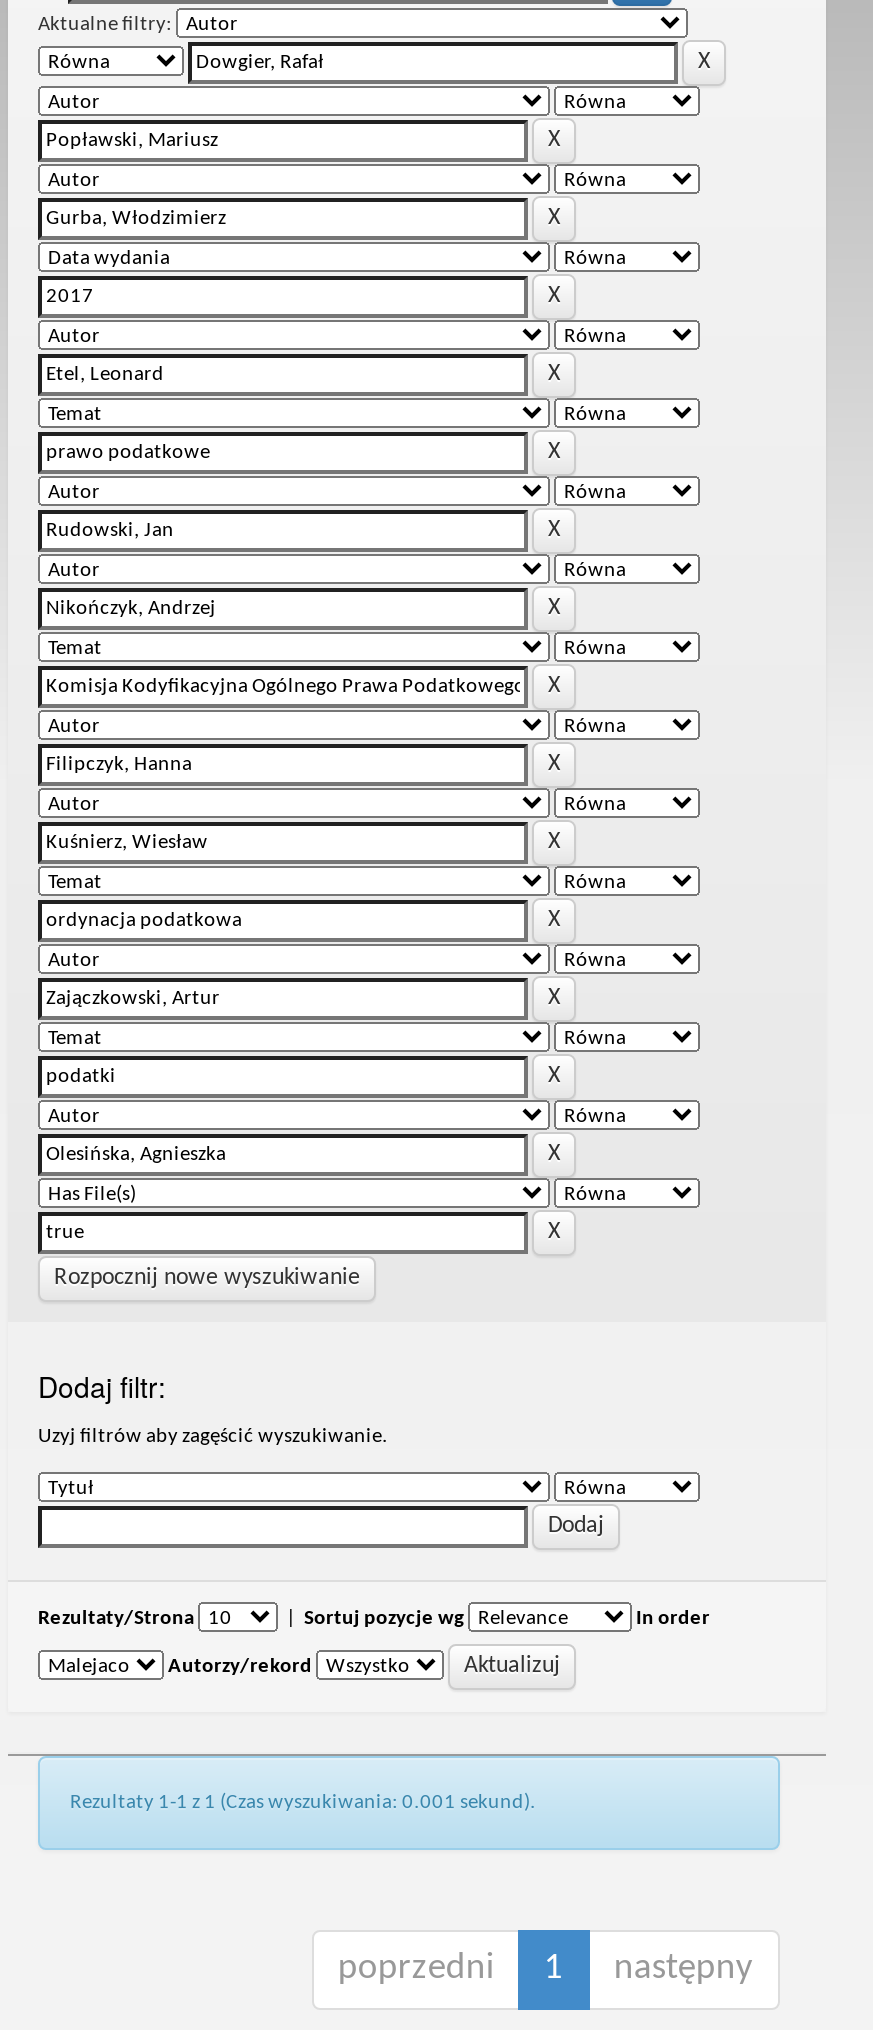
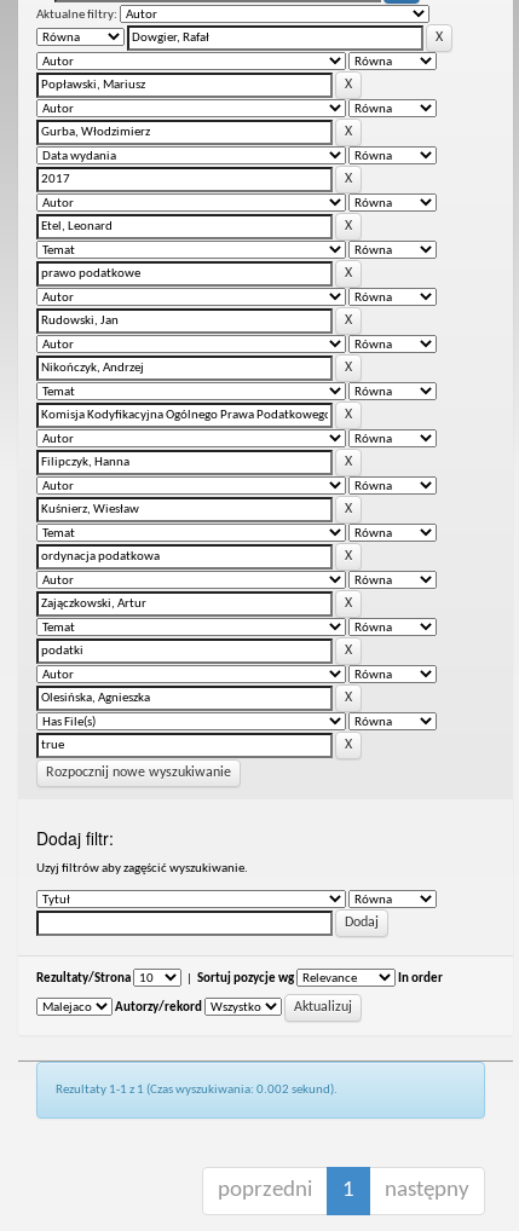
[70,1792,536,1814] Rezultaty 1-1 z 1 (Czas wyszukiwania: 0.001 sekund). -> [56,1084,338,1097] Rezultaty 1-1 z 1 (Czas wyszukiwania: 0.002 sekund).

